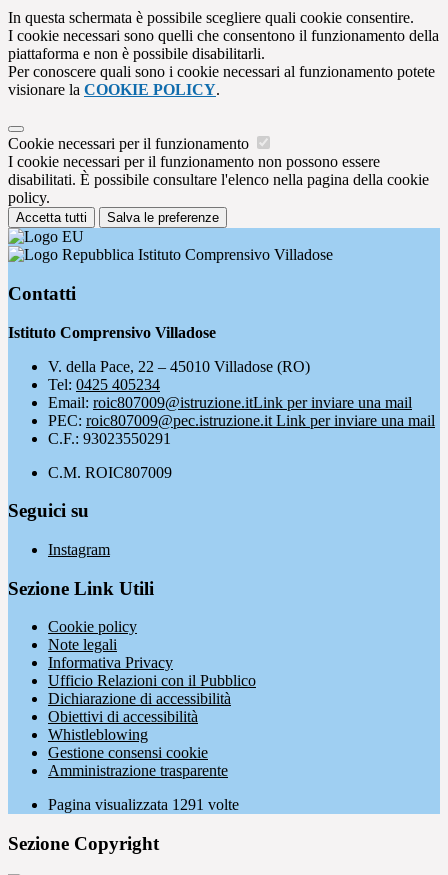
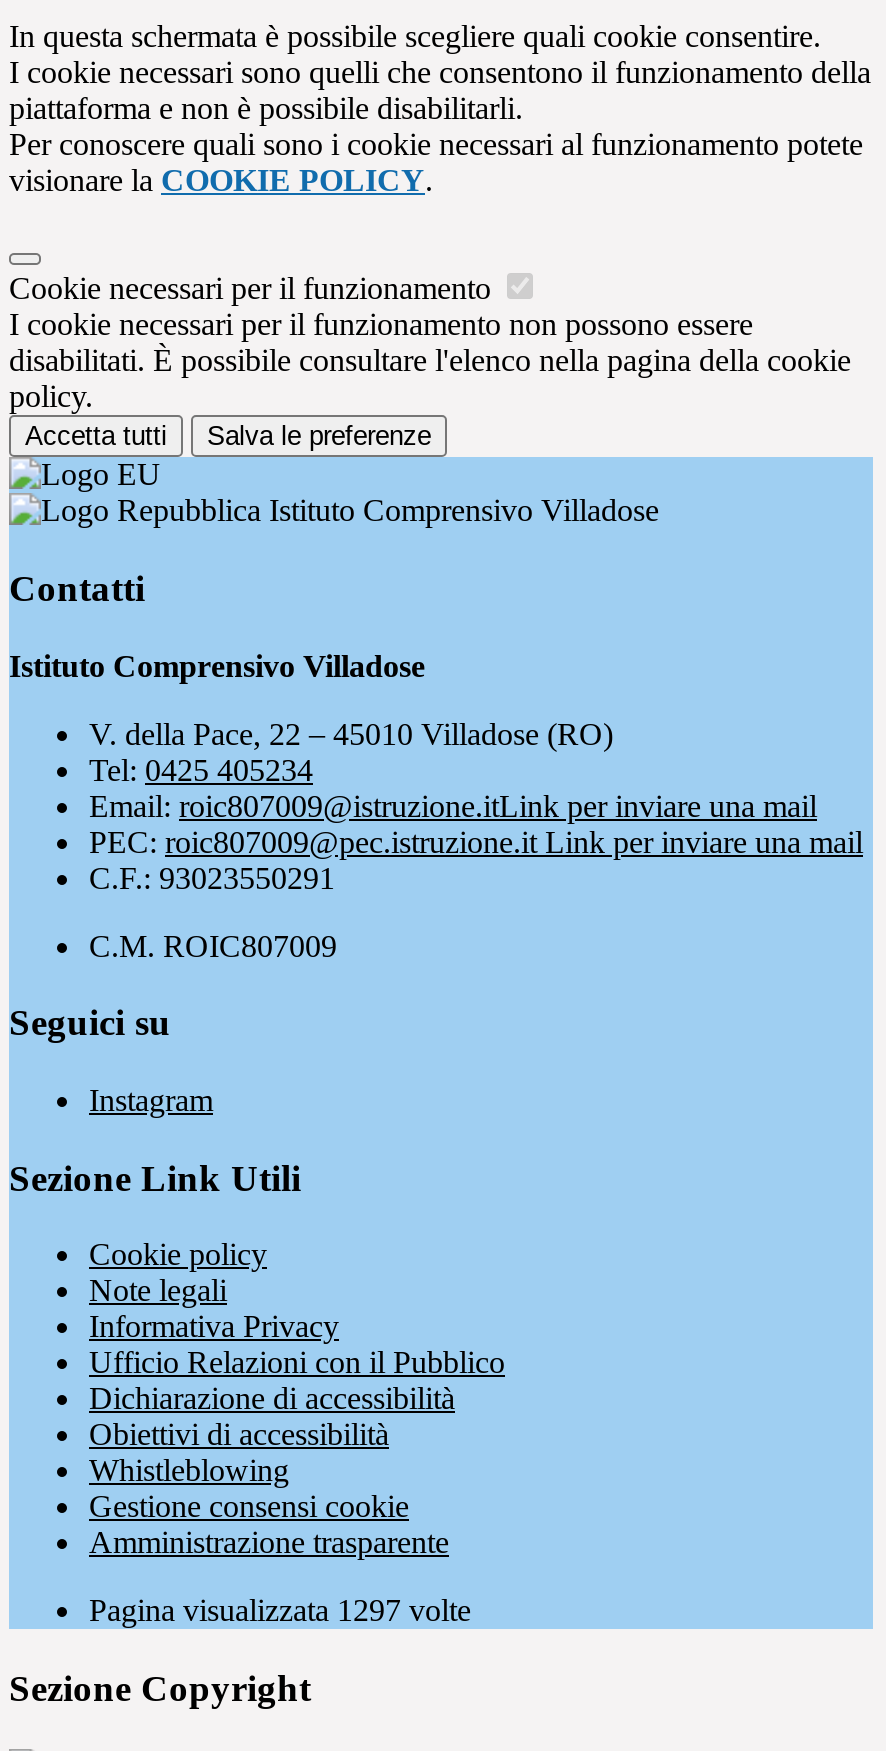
[48,796,239,813] Pagina visualizzata 1291 volte -> [89,1594,471,1628] Pagina visualizzata 1297 volte

